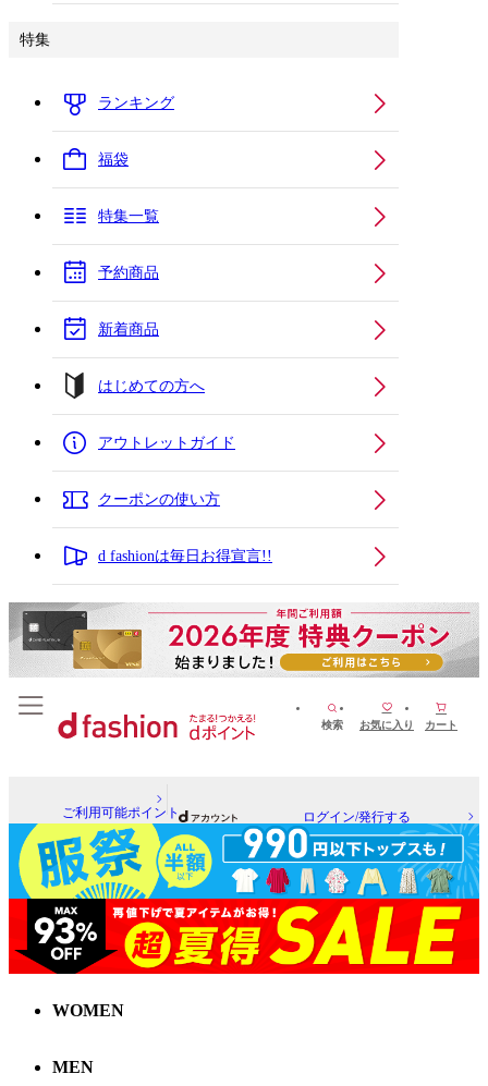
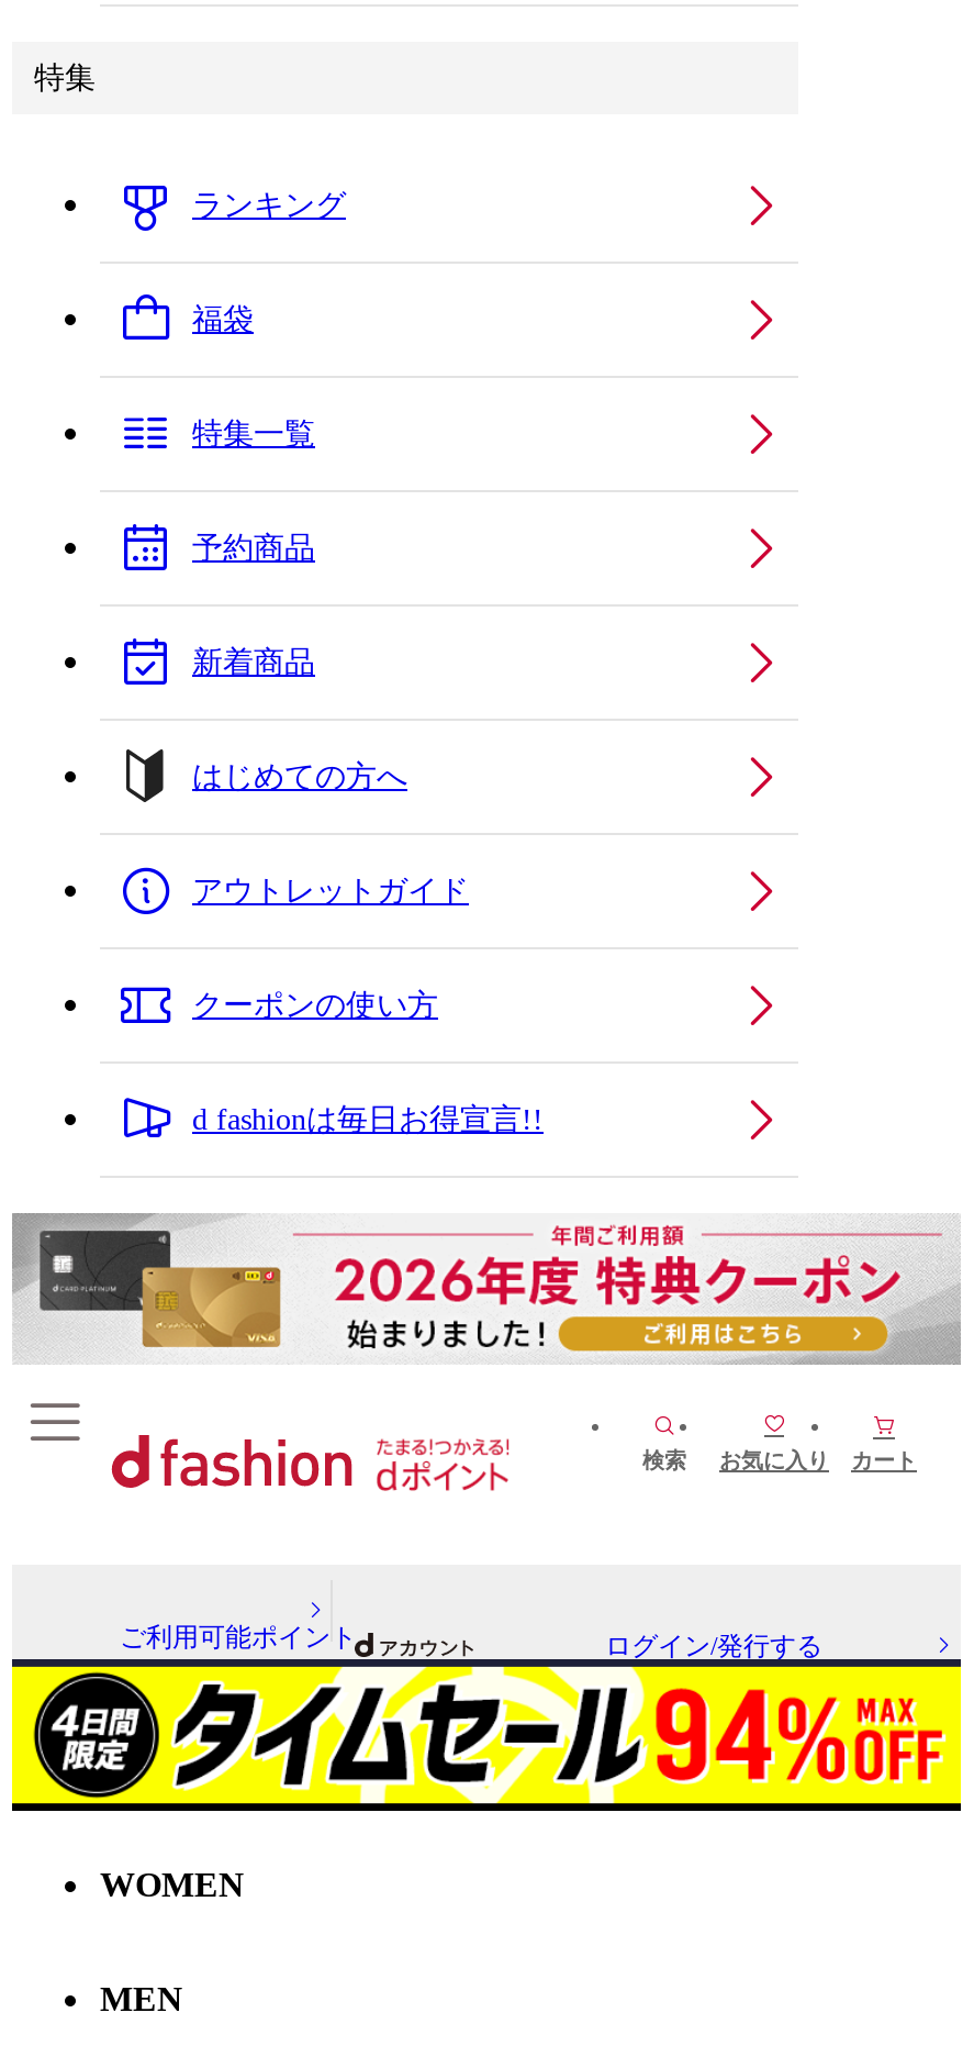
[8,822,480,975] [image] -> [10,1657,963,1813] [image]

